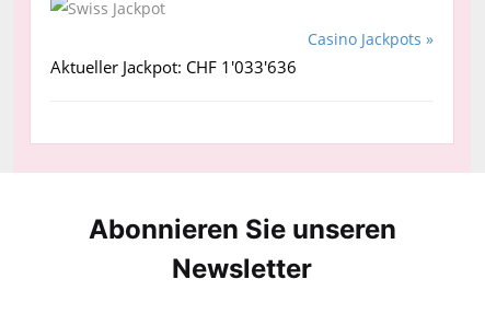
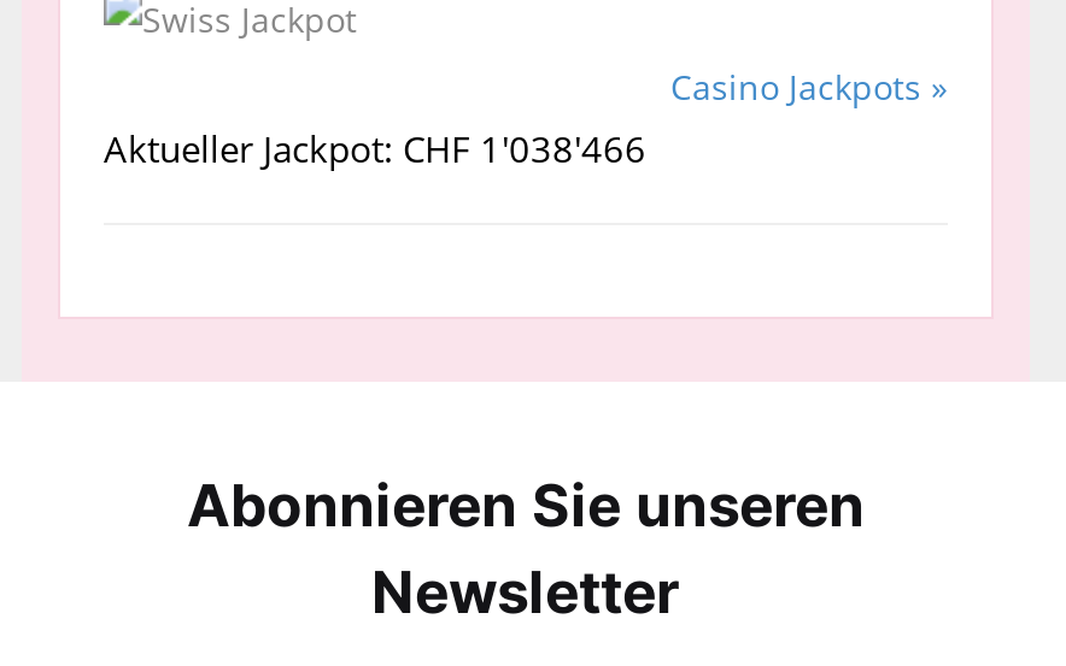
[50,56,297,78] Aktueller Jackpot: CHF 1'033'636 -> [104,123,646,171] Aktueller Jackpot: CHF 1'038'466

